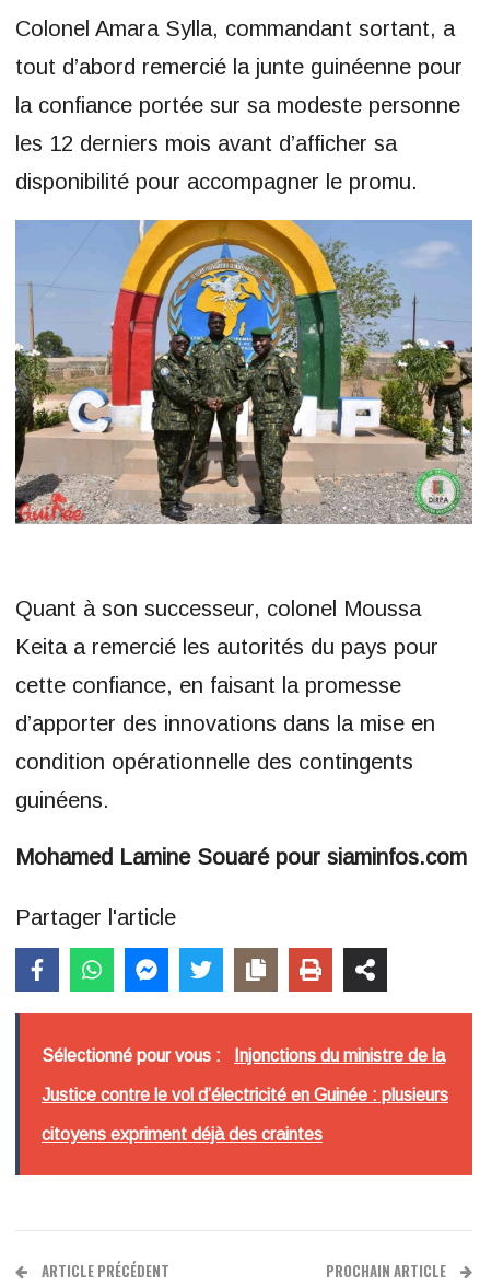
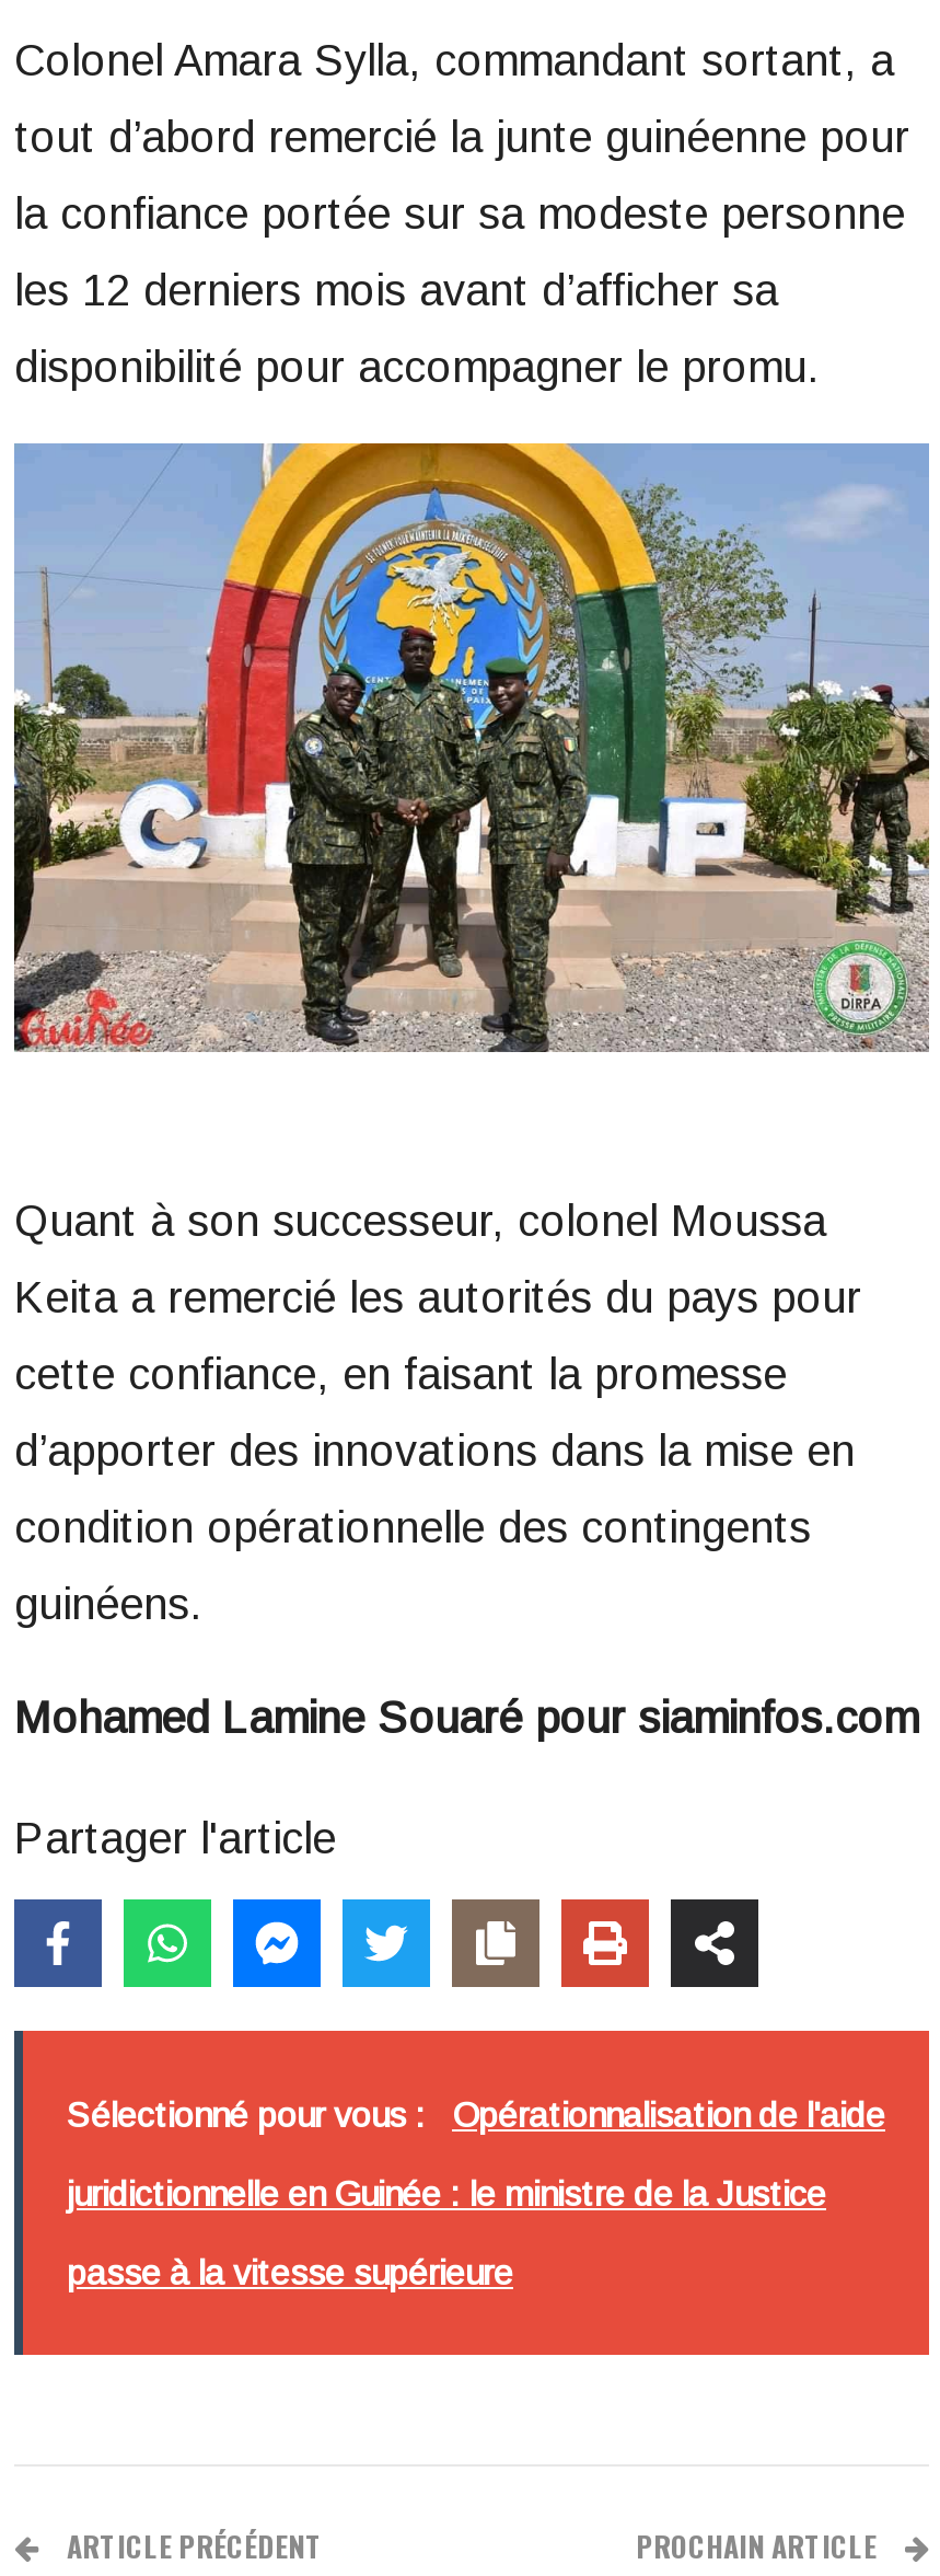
[234,1047,445,1065] Injonctions du ministre de la -> [452,2097,885,2134] Opérationnalisation de l'aide
[42,1086,448,1105] Justice contre le vol d’électricité en Guinée : plusieurs -> [67,2176,826,2213] juridictionnelle en Guinée : le ministre de la Justice
[42,1125,323,1144] citoyens expriment déjà des craintes -> [67,2255,513,2292] passe à la vitesse supérieure

